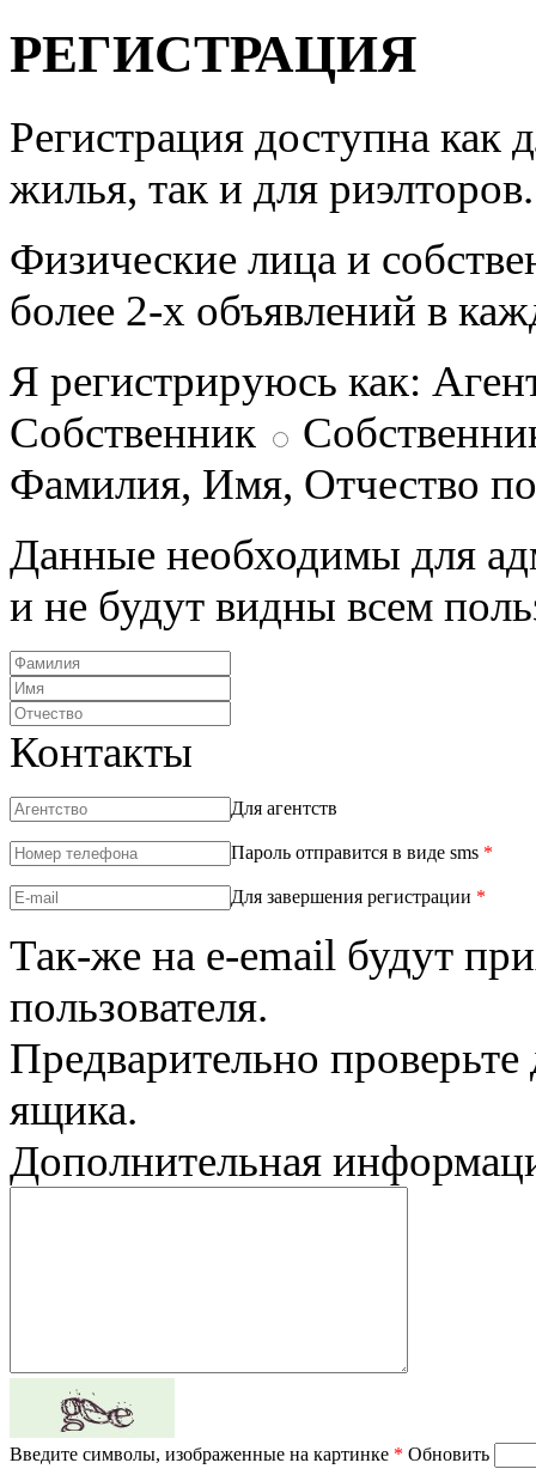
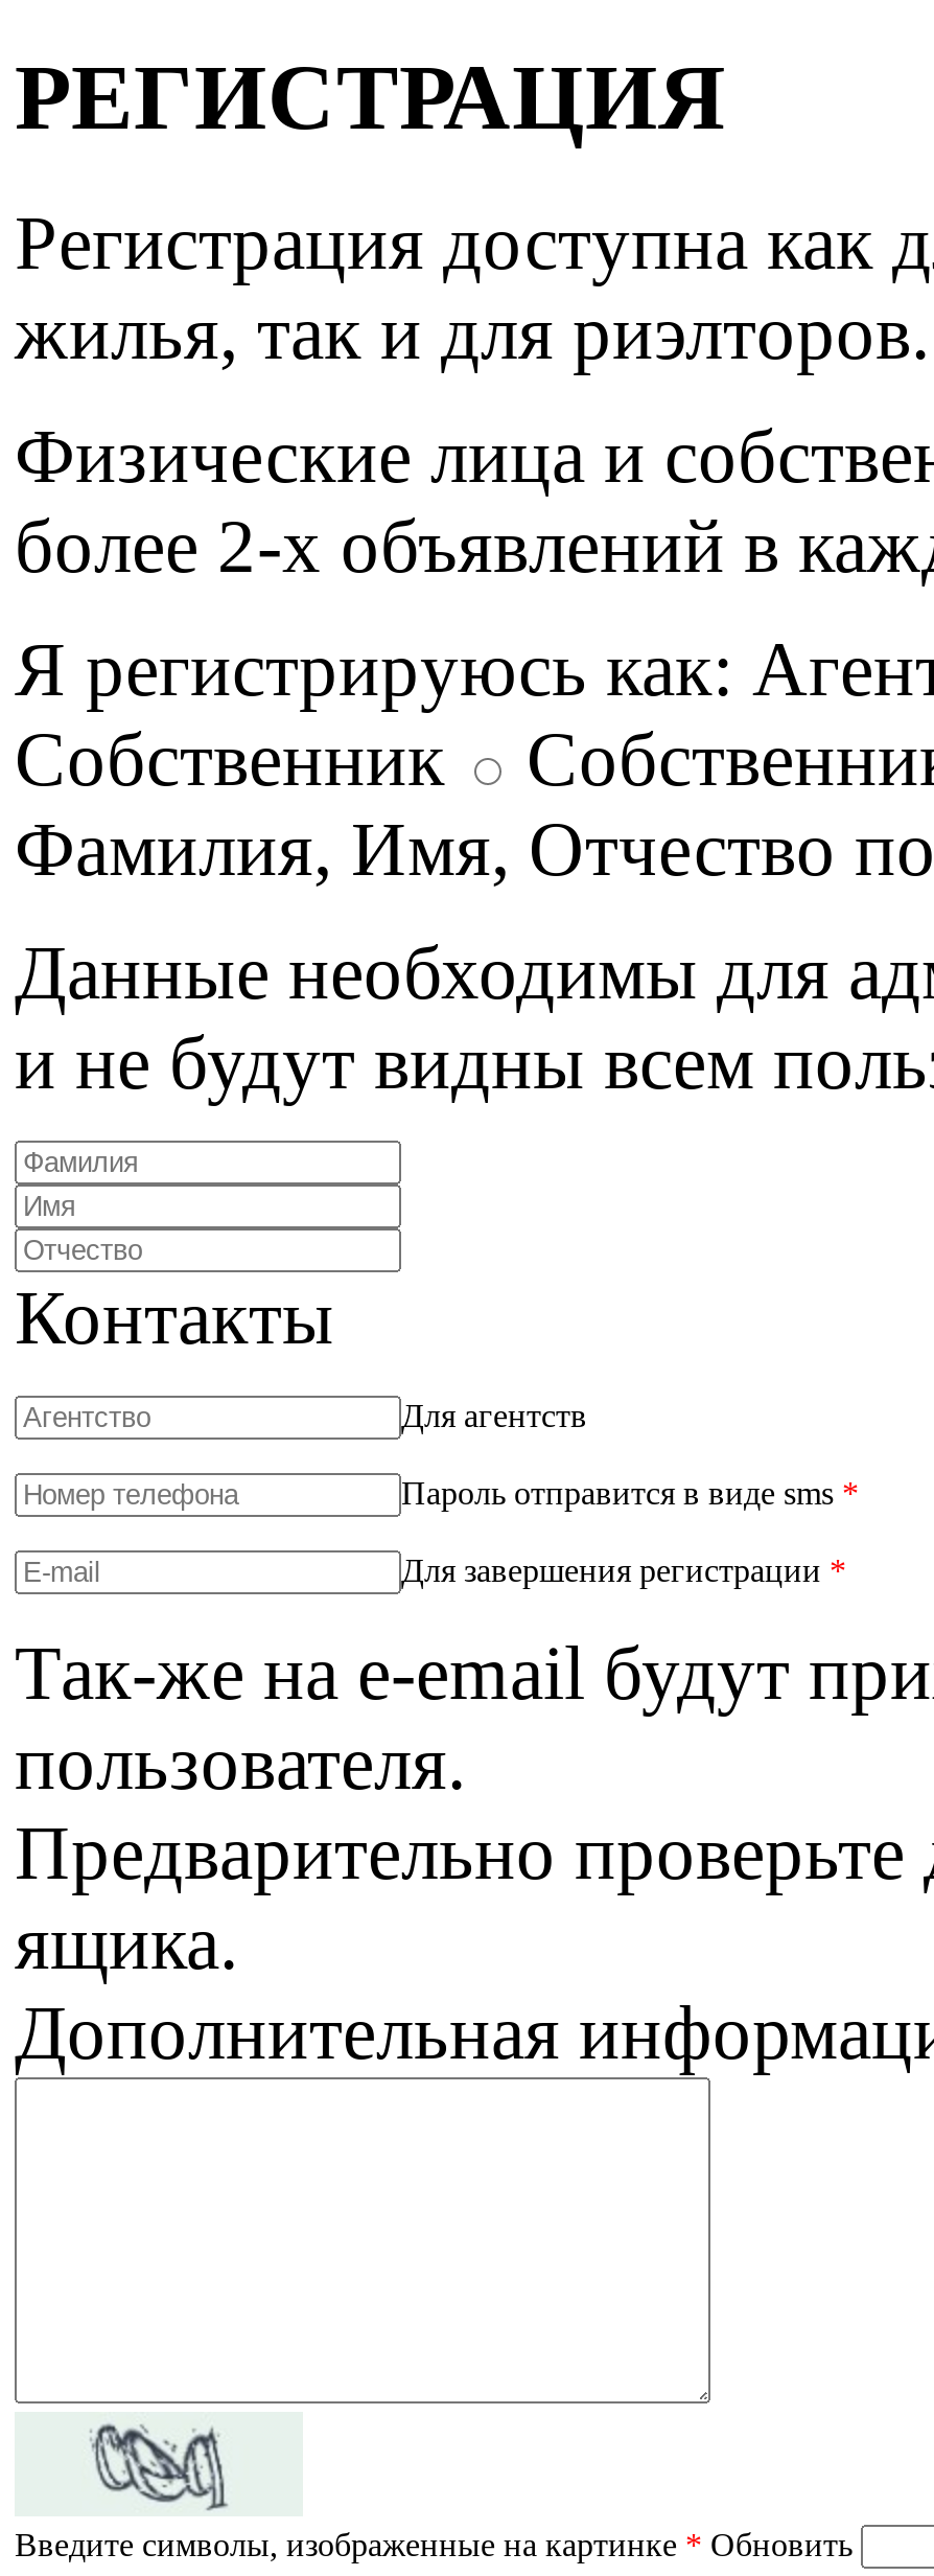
[55,1385,135,1433] [image] -> [90,2422,232,2510] [image]

